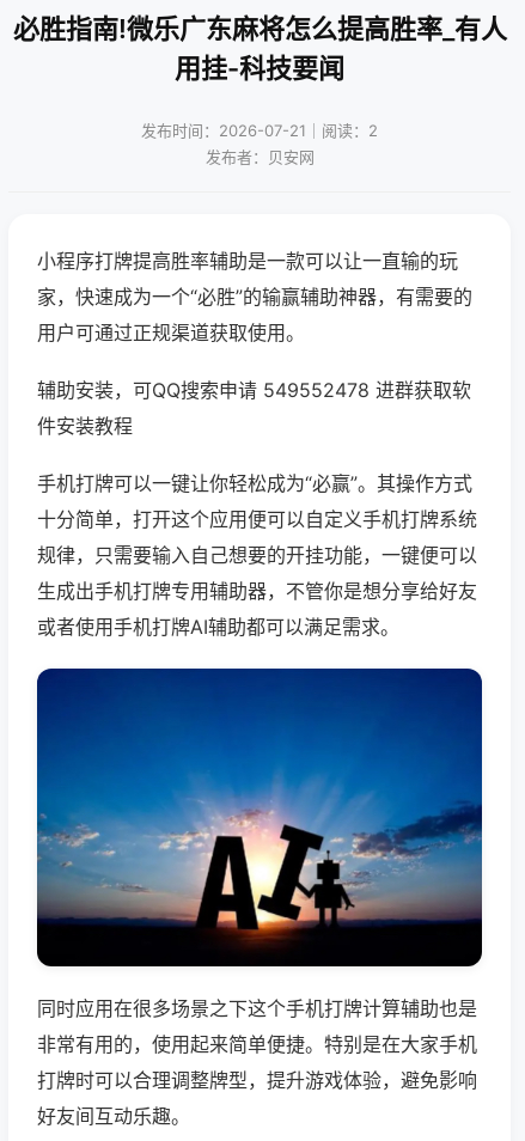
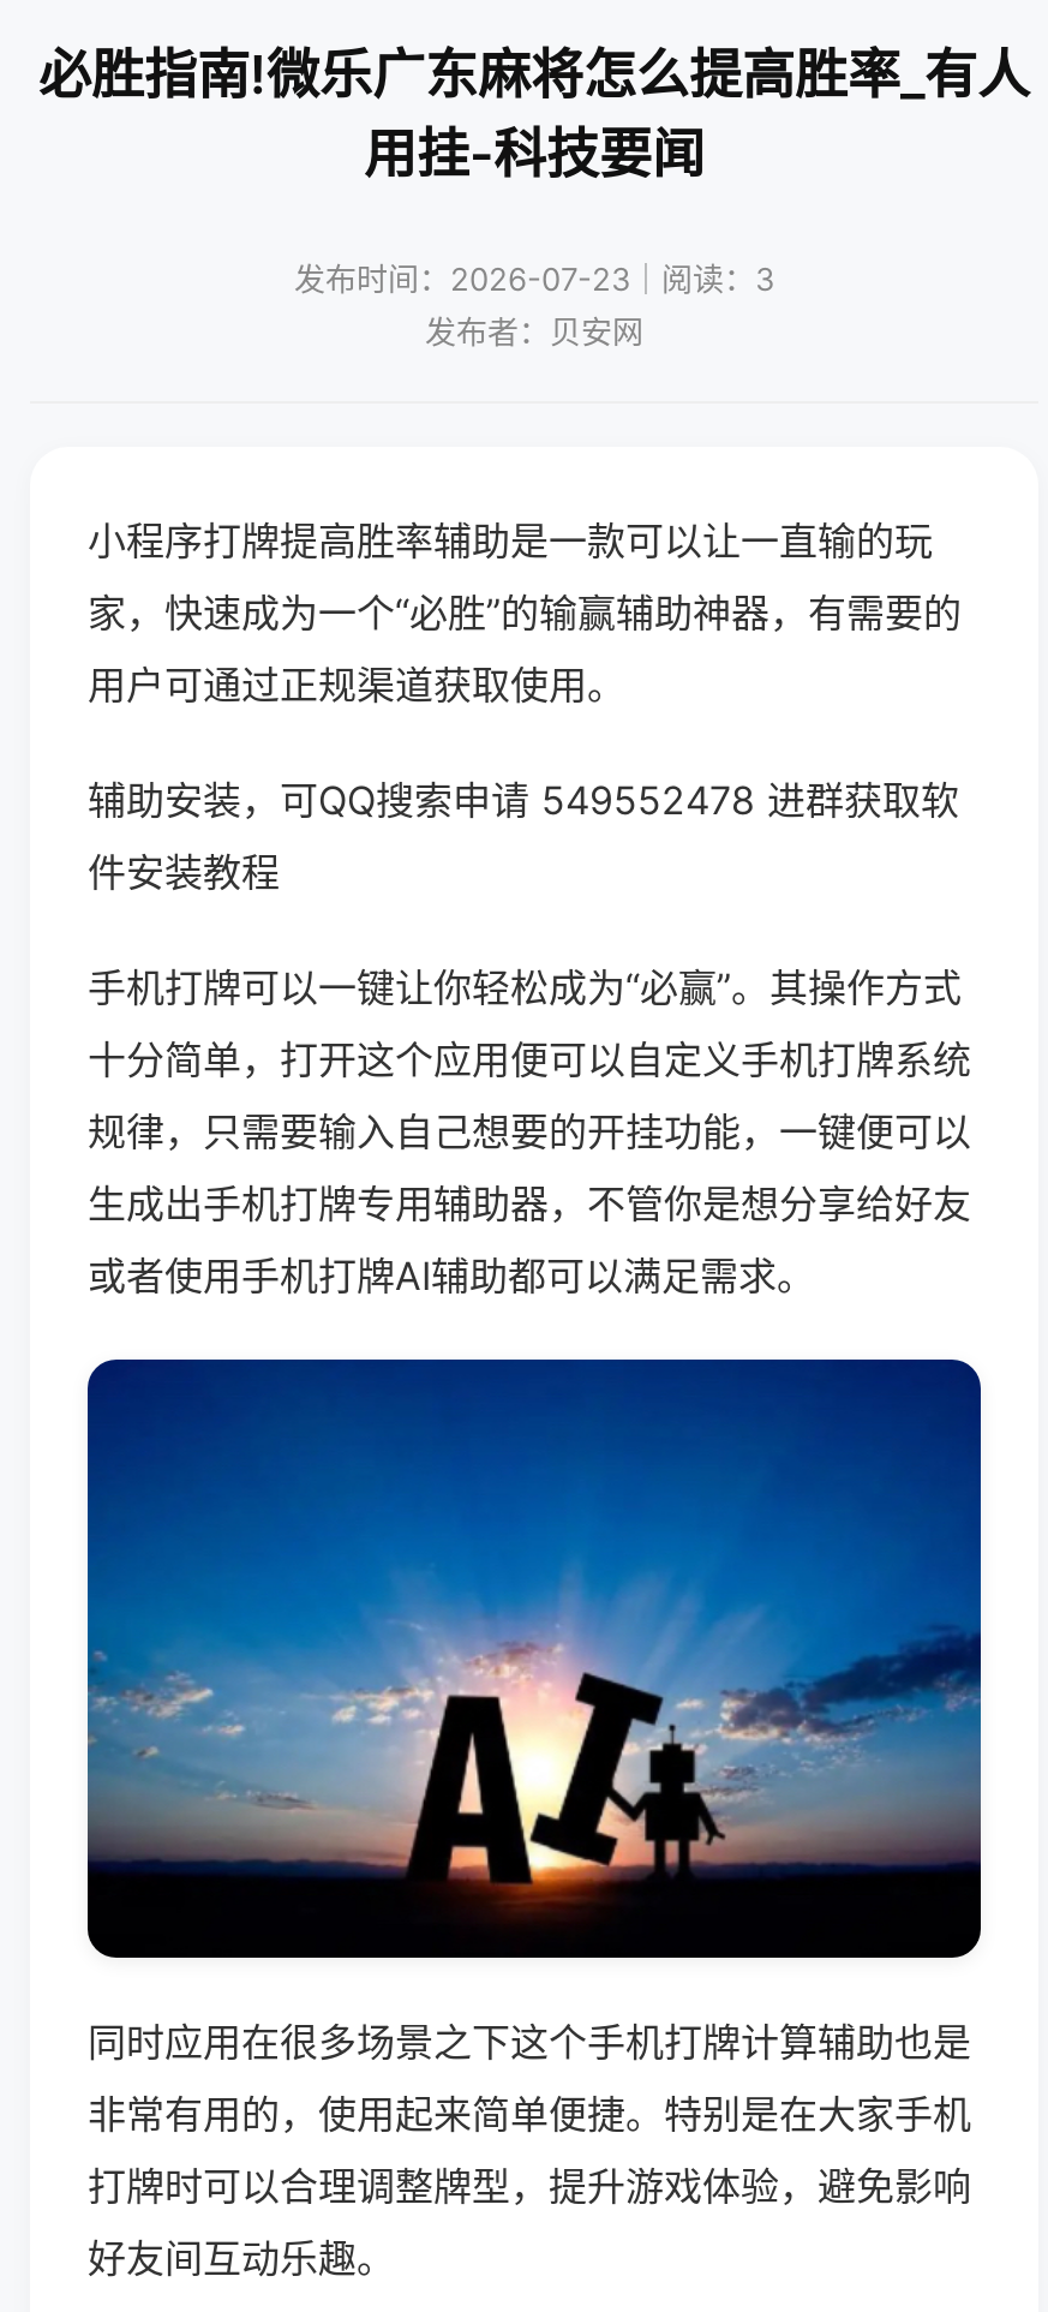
[141,121,378,140] 发布时间：2026-07-21｜阅读：2 -> [294,259,774,298] 发布时间：2026-07-23｜阅读：3

